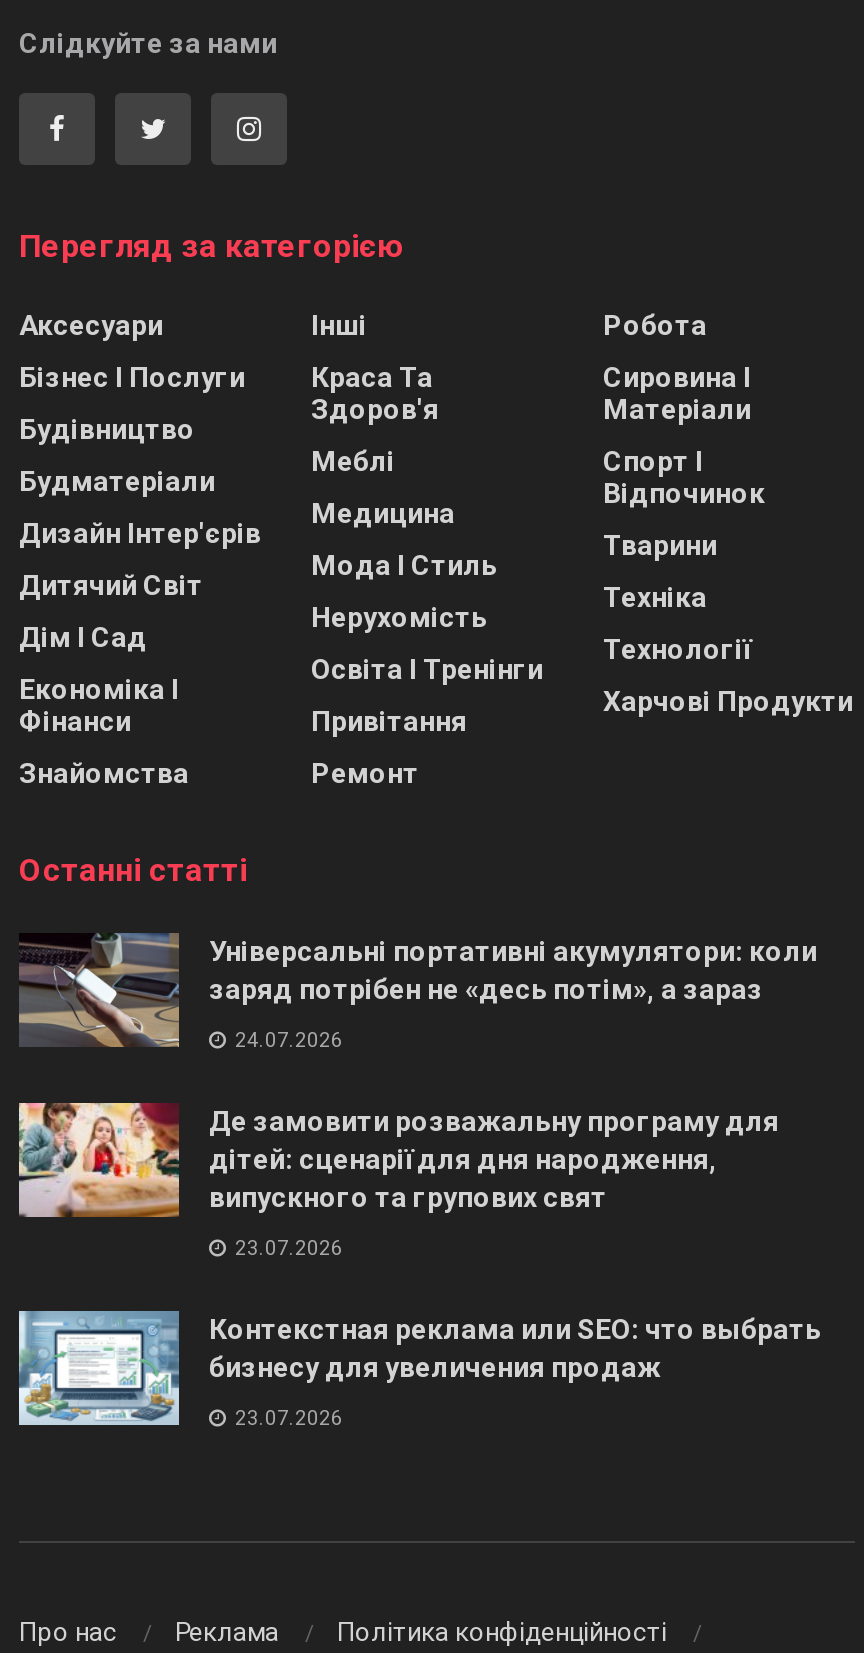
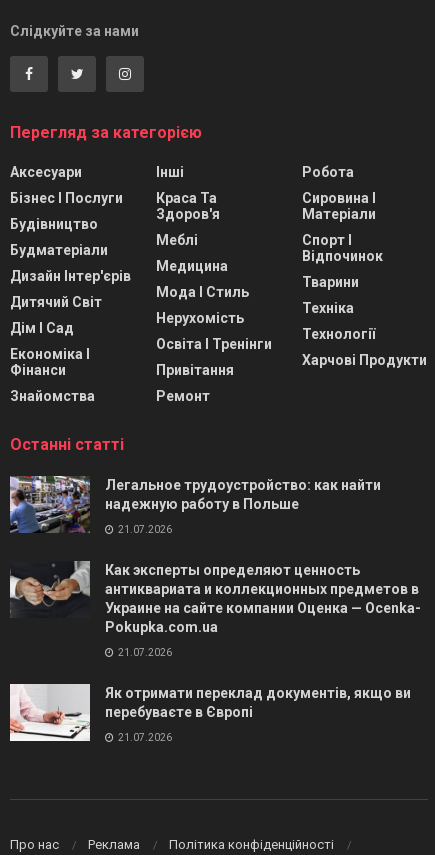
[17,933,817,1049] [image] | Універсальні портативні акумулятори: коли | заряд потрібен не «десь потім», а зараз -> [9,475,381,533] [image] | Легальное трудоустройство: как найти | надежную работу в Польше
[231,1028,343,1050] 24.07.2026 -> [116,524,172,535] 21.07.2026
[17,1101,779,1219] [image] | Де замовити розважальну програму для | дітей: сценарії для дня народження, | випускного та групових свят -> [10,560,421,635] [image] | Как эксперты определяют ценность | антиквариата и коллекционных предметов в | Украине на сайте компании Оценка — Ocenka- | Pokupka.com.ua
[231,1236,343,1258] 23.07.2026 -> [116,647,172,658] 21.07.2026
[17,1309,821,1425] [image] | Контекстная реклама или SEO: что выбрать | бизнесу для увеличения продаж -> [9,683,411,741] [image] | Як отримати переклад документів, якщо ви | перебуваєте в Європі
[231,1406,343,1428] 23.07.2026 -> [116,732,172,743] 21.07.2026

